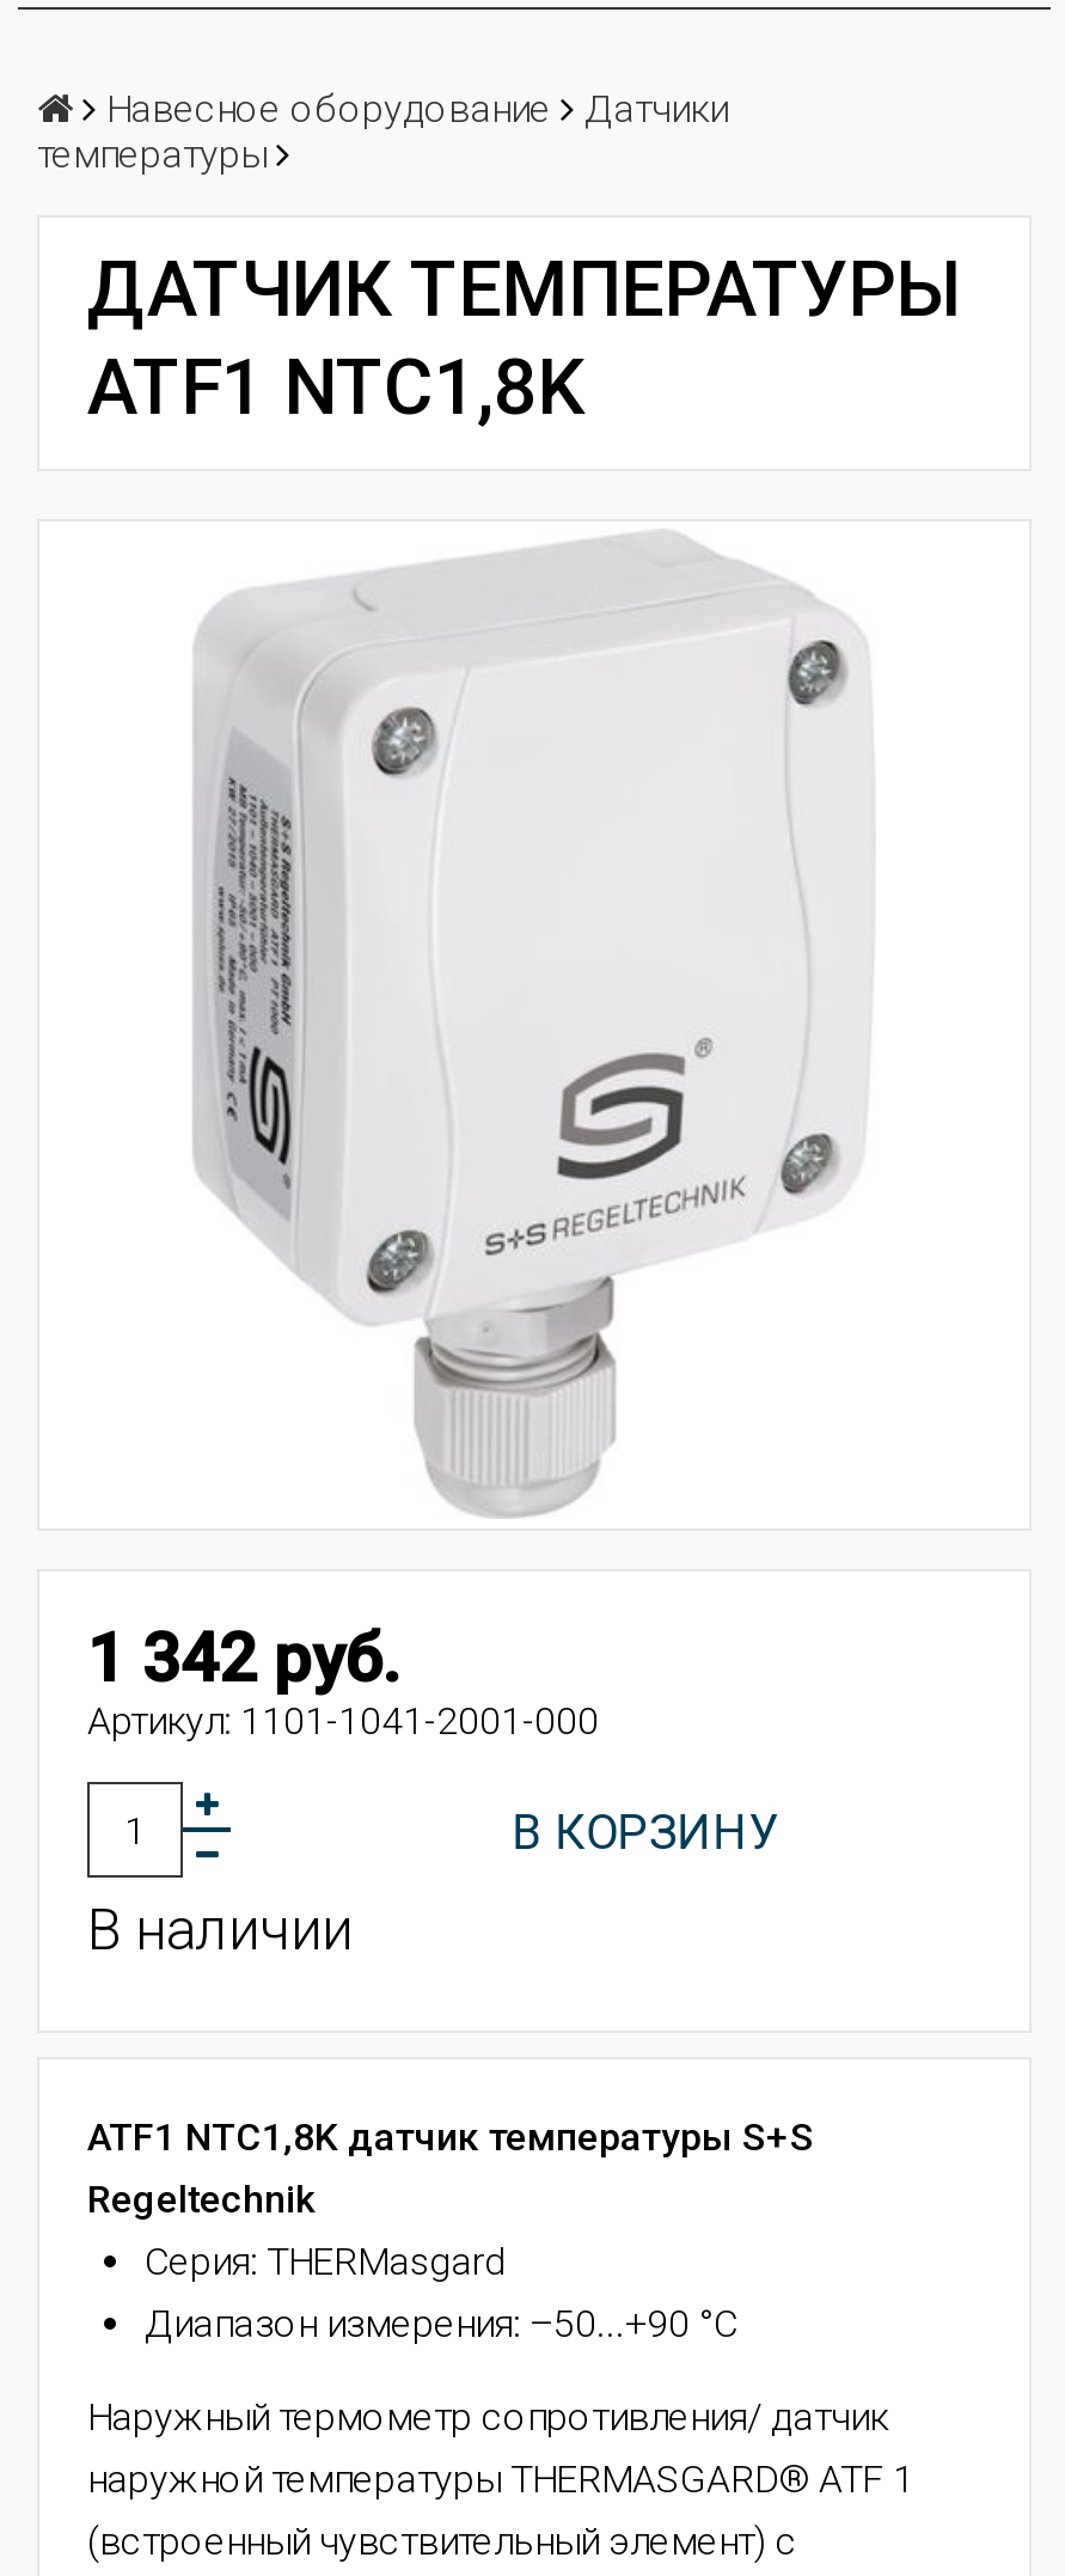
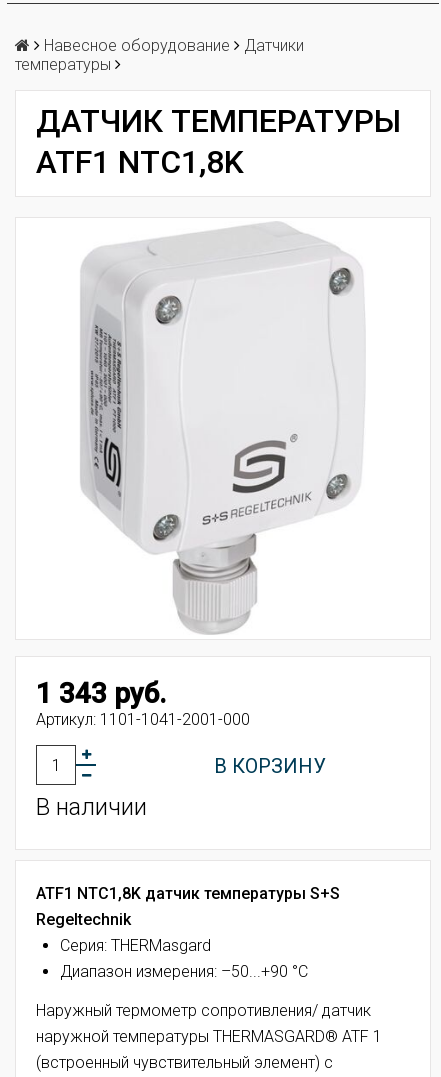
[87,1620,398,1699] 1 342 руб. -> [36,677,166,710] 1 343 руб.

